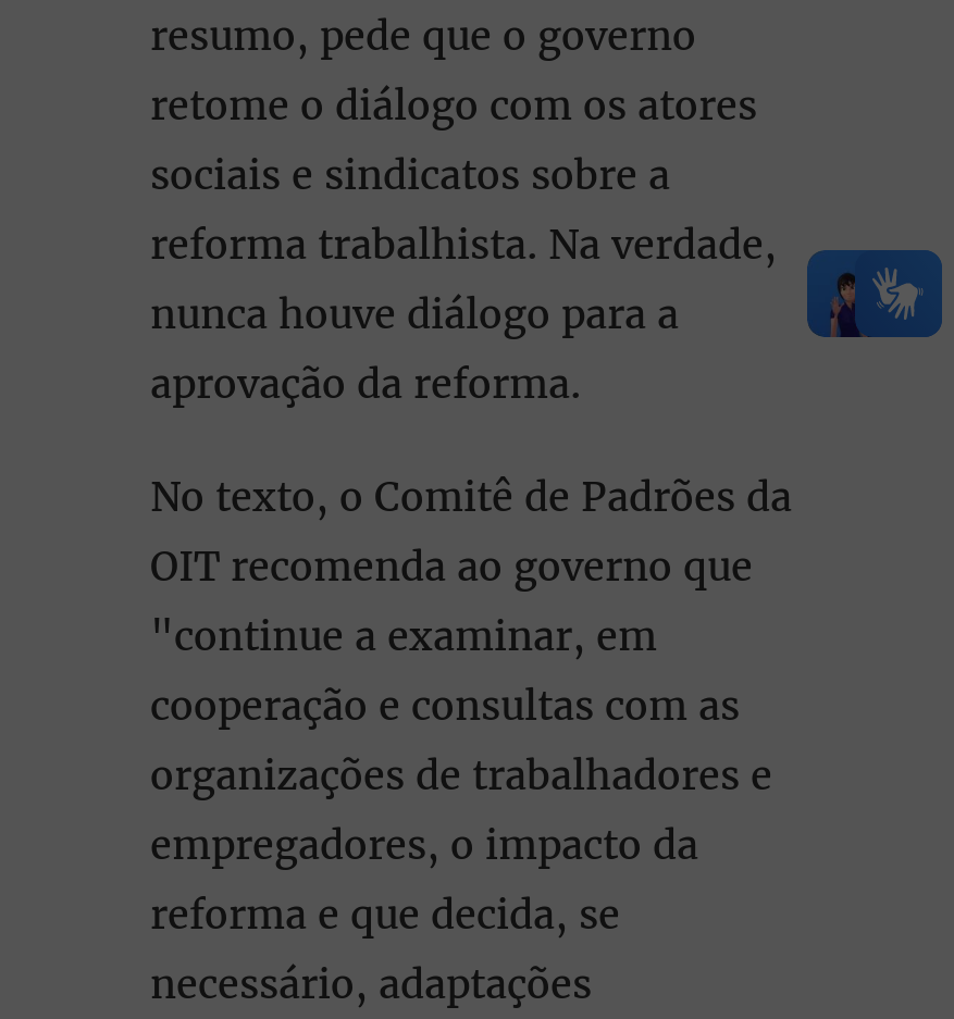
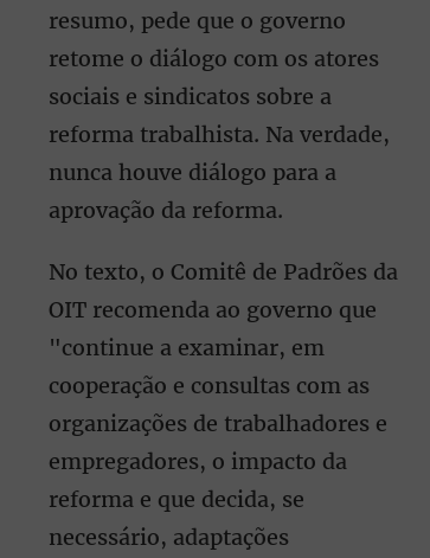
[805,248,944,339] [image] -> none

